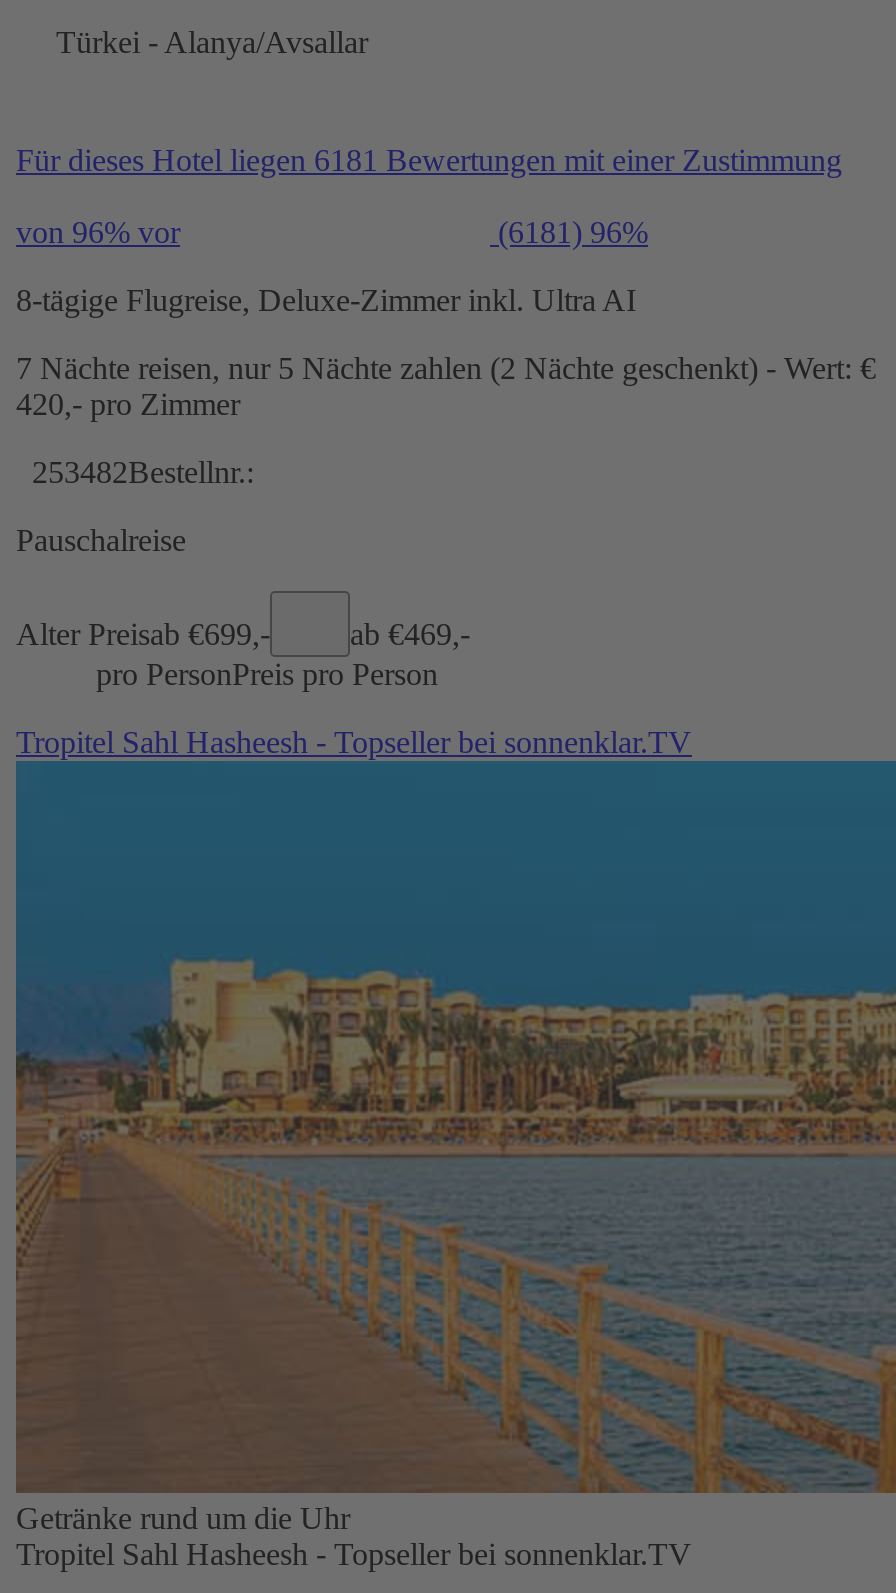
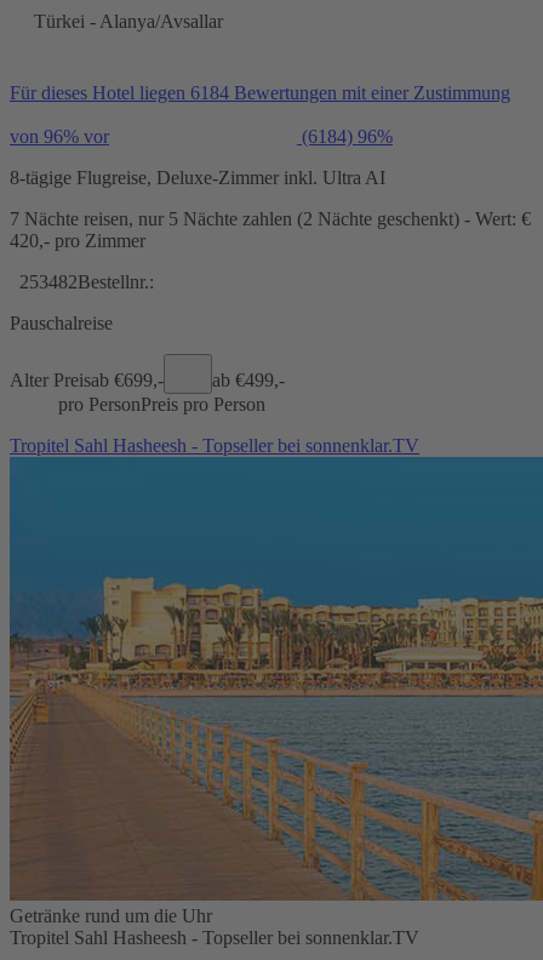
[16,142,842,176] Für dieses Hotel liegen 6181 Bewertungen mit einer Zustimmung -> [10,82,510,102] Für dieses Hotel liegen 6184 Bewertungen mit einer Zustimmung
[490,214,648,248] (6181) 96% -> [297,125,393,146] (6184) 96%
[350,616,470,650] ab €469,- -> [212,369,285,390] ab €499,-

